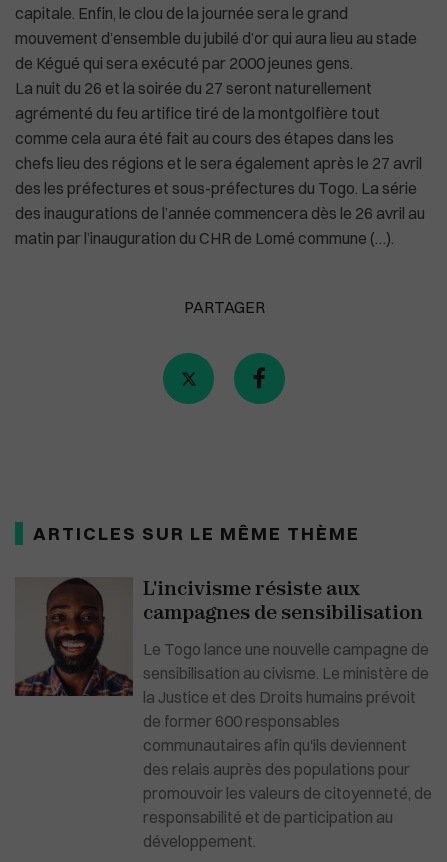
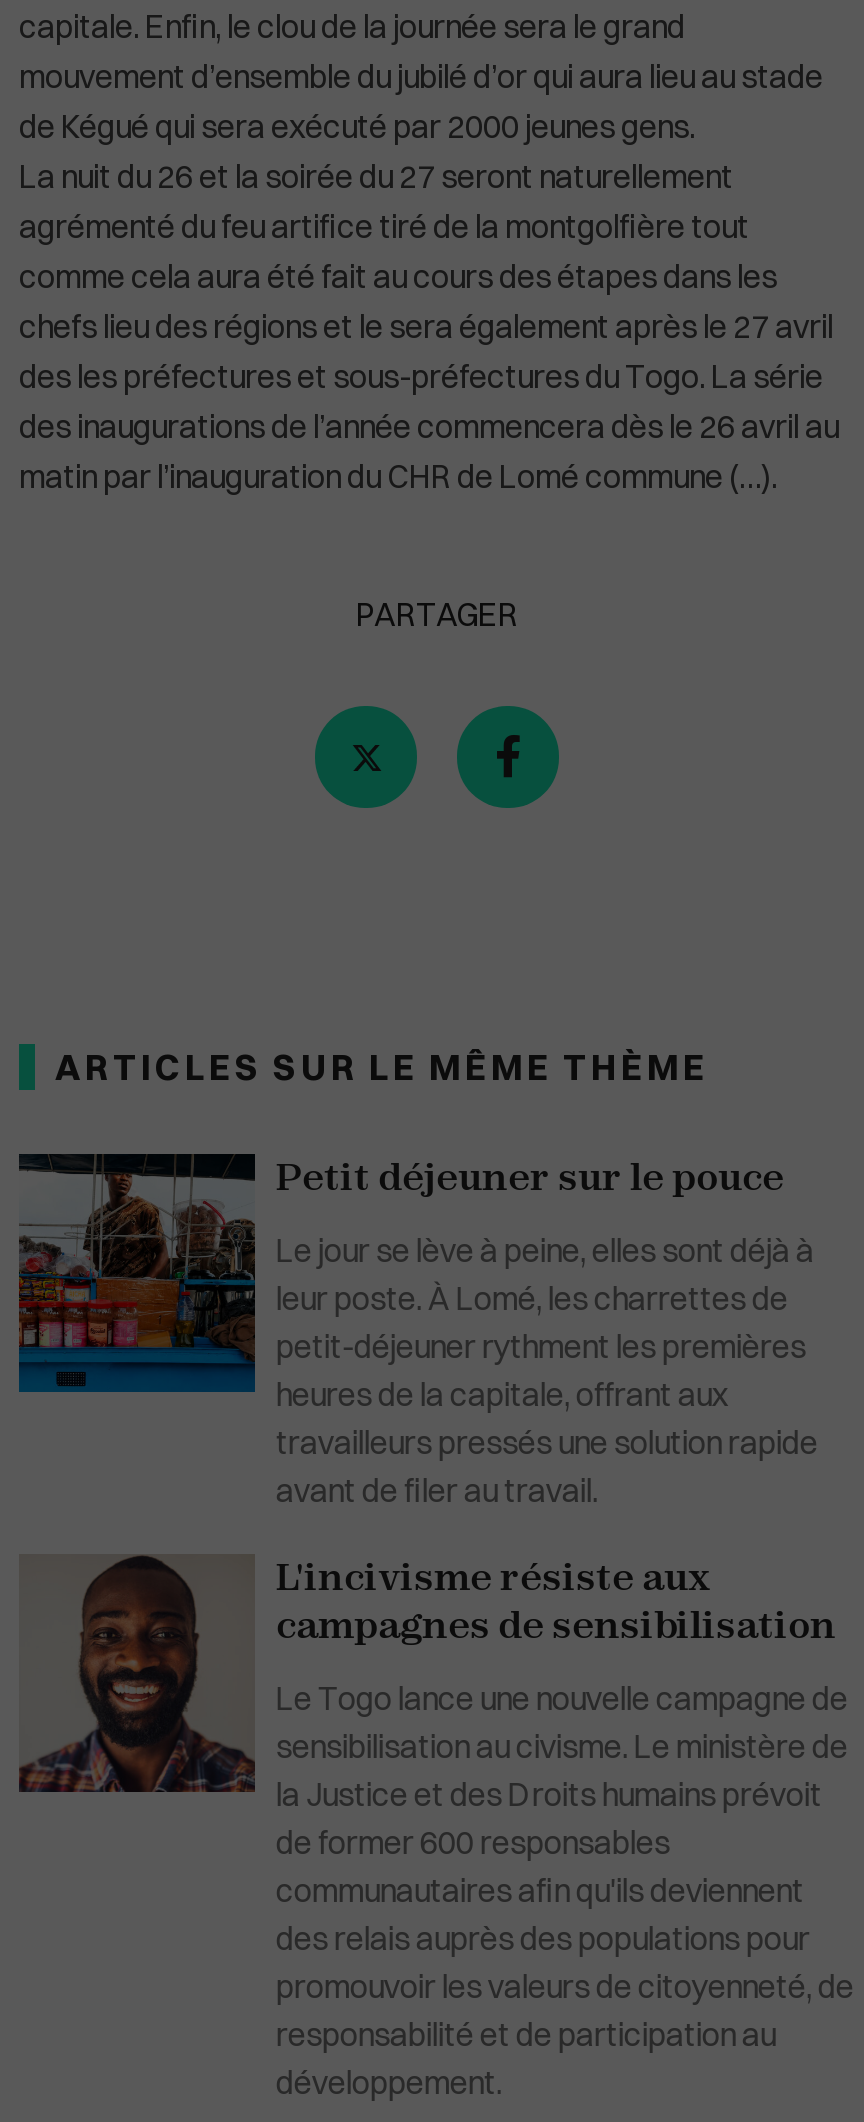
none -> [17,1152,818,1511] [image] | Petit déjeuner sur le pouce | Le jour se lève à peine, elles sont déjà à | leur poste. À Lomé, les charrettes de | petit-déjeuner rythment les premières | heures de la capitale, offrant aux | travailleurs pressés une solution rapide | avant de filer au travail.

